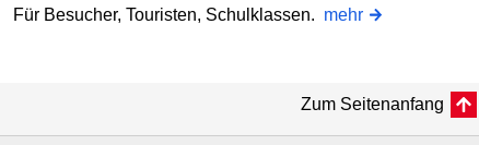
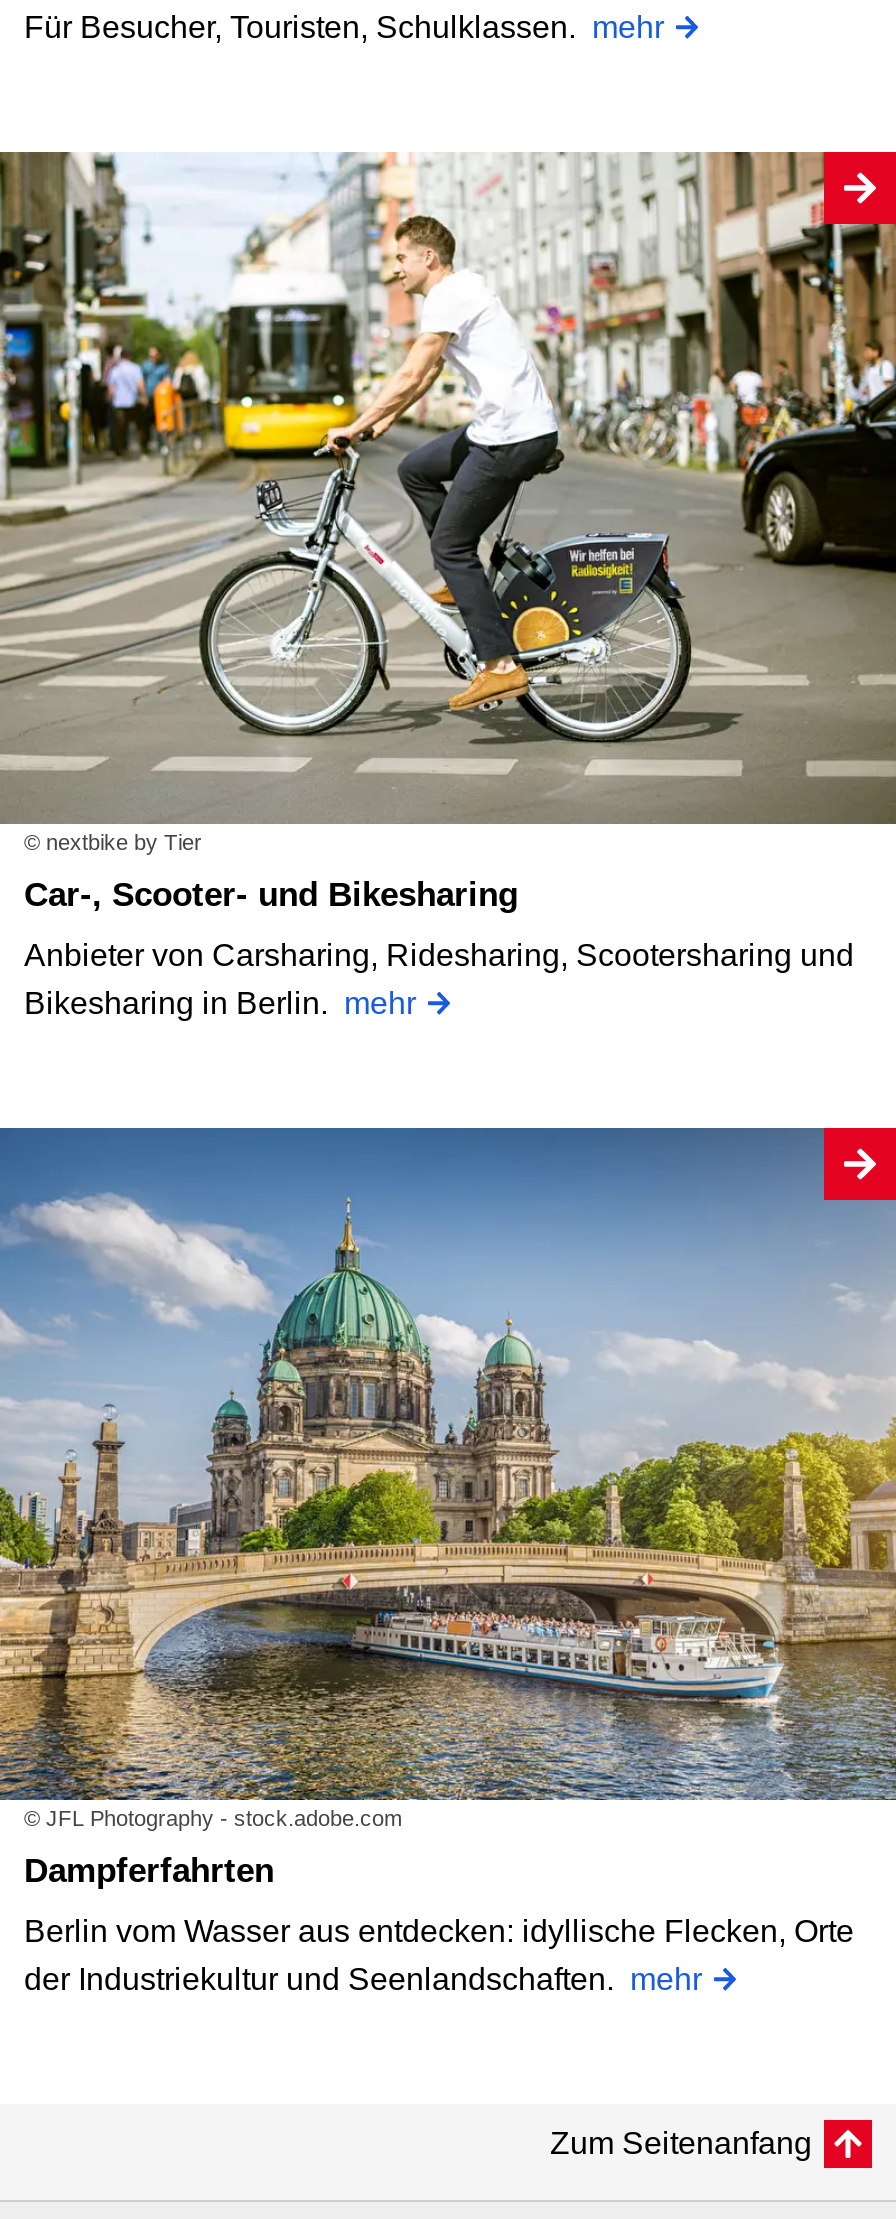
none -> [6,150,890,1019] [image] | © nextbike by Tier | Car-, Scooter- und Bikesharing | Anbieter von Carsharing, Ridesharing, Scootersharing und | Bikesharing in Berlin. mehr
none -> [6,1126,890,1995] [image] | © JFL Photography - stock.adobe.com | Dampferfahrten | Berlin vom Wasser aus entdecken: idyllische Flecken, Orte | der Industriekultur und Seenlandschaften. mehr

